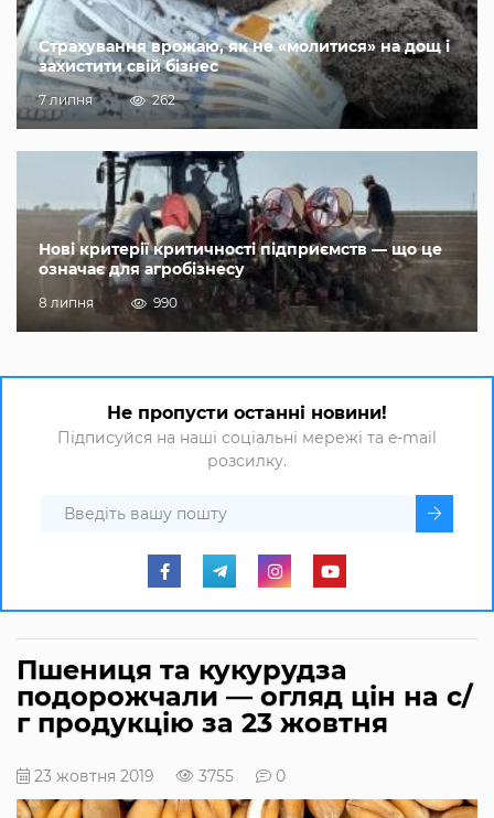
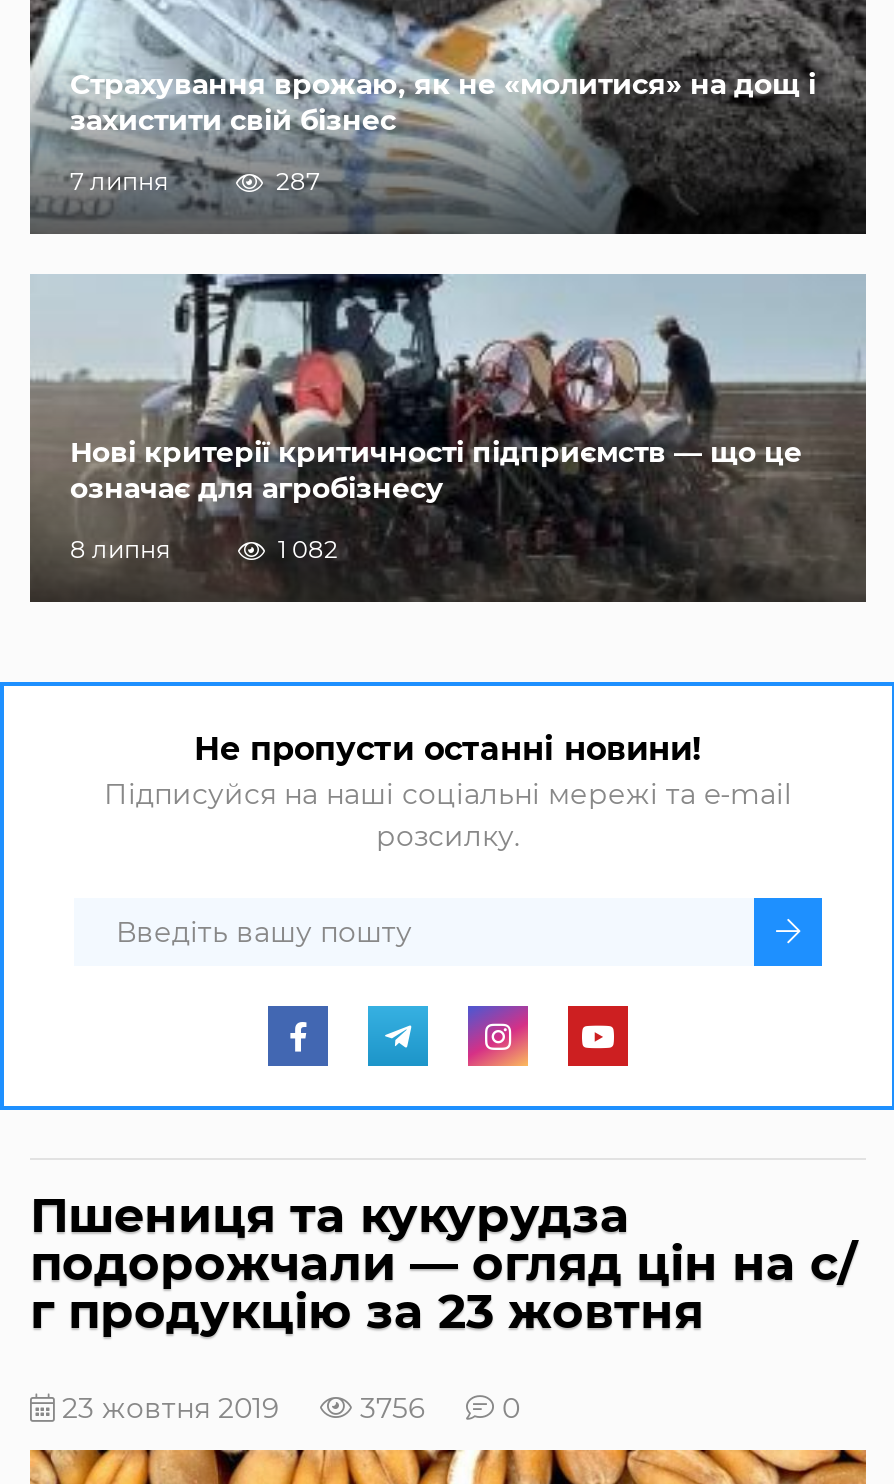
[149,92,175,108] 262 -> [270,167,320,197] 287
[150,295,178,311] 990 -> [272,535,338,565] 1 082
[194,767,234,786] 3755 -> [352,1391,426,1427] 3756

